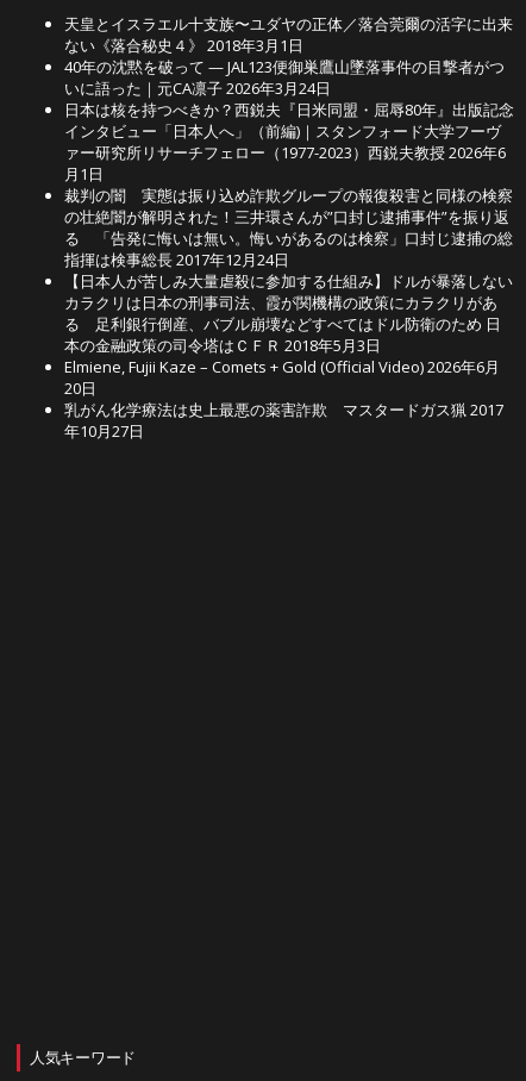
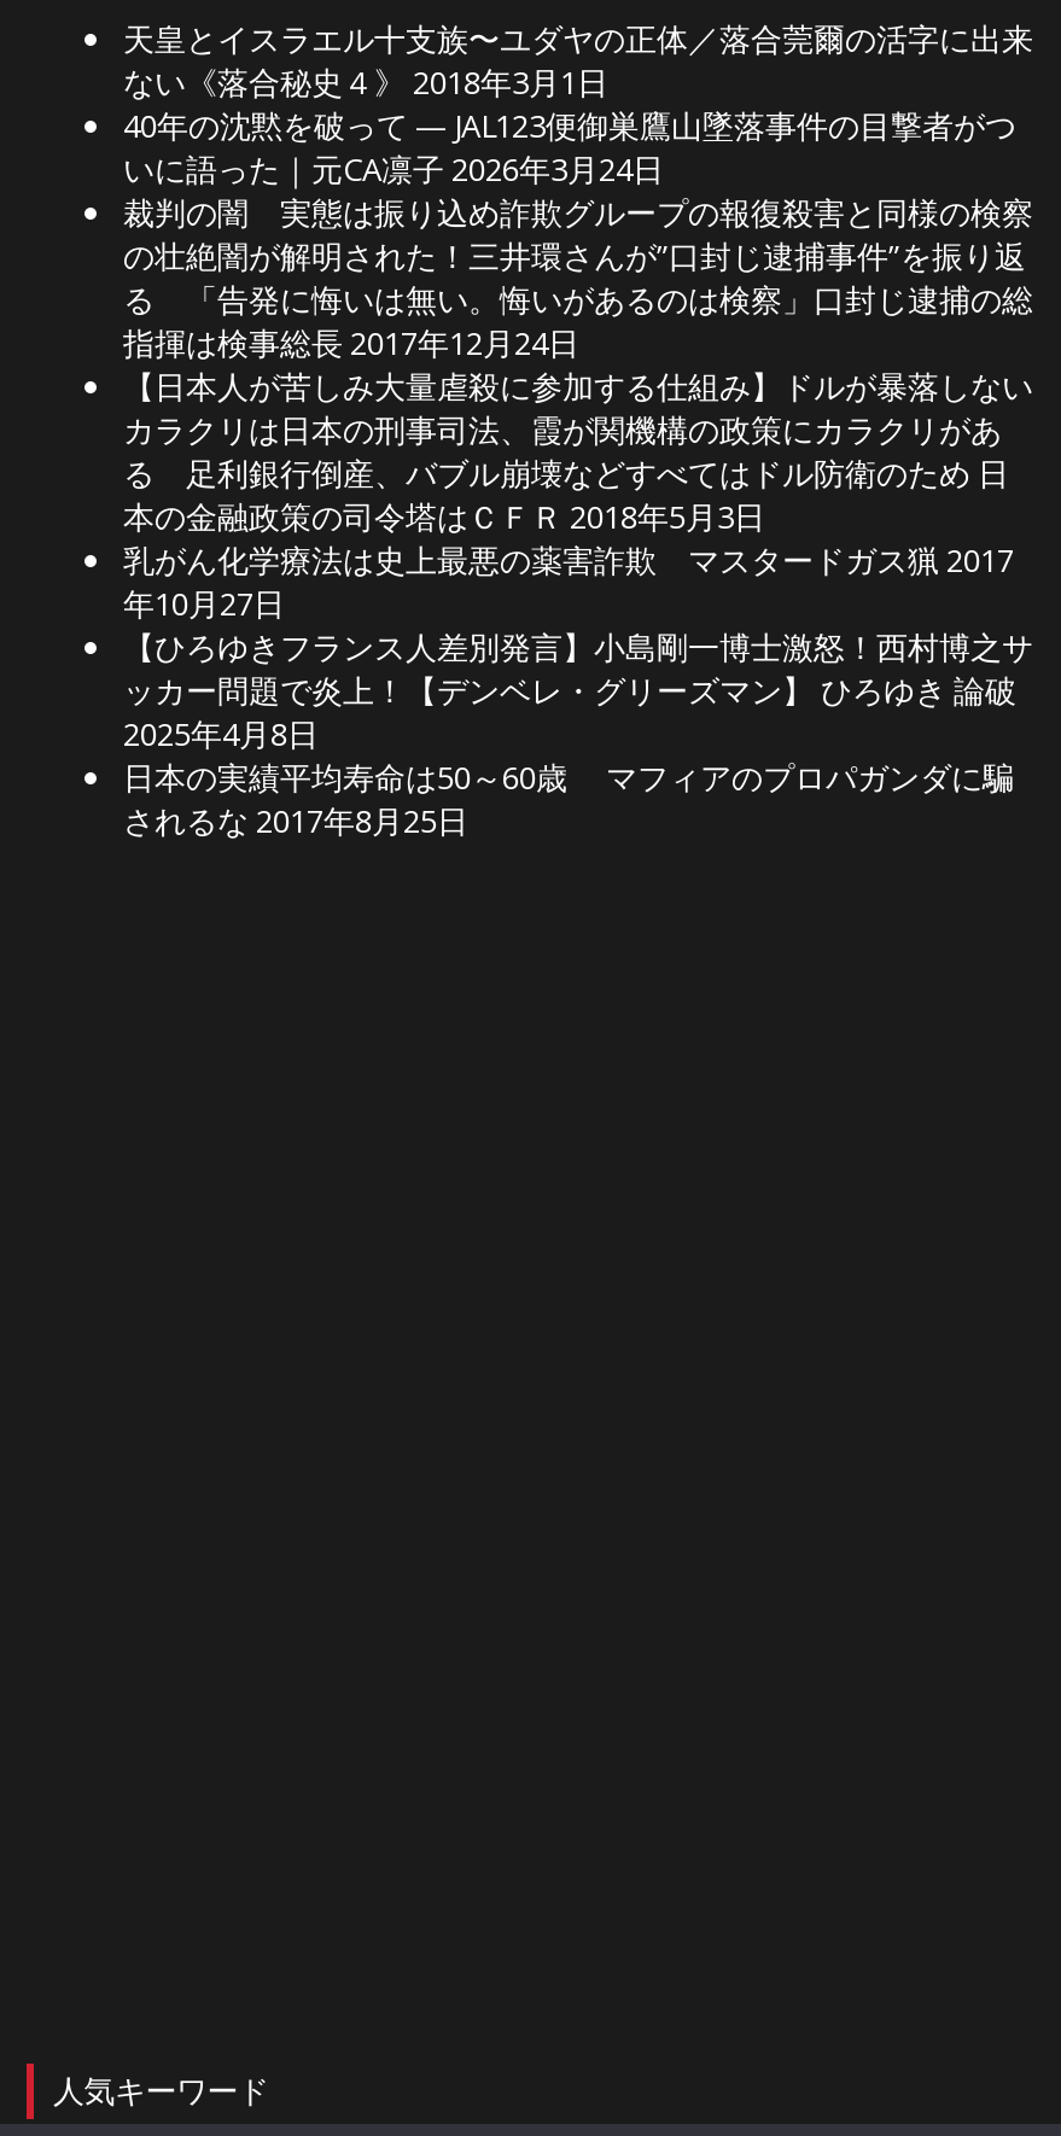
[64,98,514,184] 日本は核を持つべきか？西鋭夫『日米同盟・屈辱80年』出版記念 | インタビュー「日本人へ」（前編)｜スタンフォード大学フーヴ | ァー研究所リサーチフェロー（1977-2023）西鋭夫教授 2026年6 | 月1日 -> none
moved [64,184,513,355] -> [123,189,1033,537]: 裁判の闇 実態は振り込め詐欺グループの報復殺害と同様の検察 | の壮絶闇が解明された！三井環さんが”口封じ逮捕事件”を振り返 | る 「告発に悔いは無い。悔いがあるのは検察」口封じ逮捕の総 | 指揮は検事総長 2017年12月24日 | 【日本人が苦しみ大量虐殺に参加する仕組み】ドルが暴落しない | カラクリは日本の刑事司法、霞が関機構の政策にカラクリがあ | る 足利銀行倒産、バブル崩壊などすべてはドル防衛のため 日 | 本の金融政策の司令塔はＣＦＲ 2018年5月3日
[64,355,500,398] Elmiene, Fujii Kaze – Comets + Gold (Official Video) 2026年6月 | 20日 -> none
moved [64,398,503,441] -> [123,537,1014,624]: 乳がん化学療法は史上最悪の薬害詐欺 マスタードガス猟 2017 | 年10月27日
none -> [123,624,1033,841] 【ひろゆきフランス人差別発言】小島剛一博士激怒！西村博之サ | ッカー問題で炎上！【デンベレ・グリーズマン】 ひろゆき 論破 | 2025年4月8日 | 日本の実績平均寿命は50～60歳 マフィアのプロパガンダに騙 | されるな 2017年8月25日

